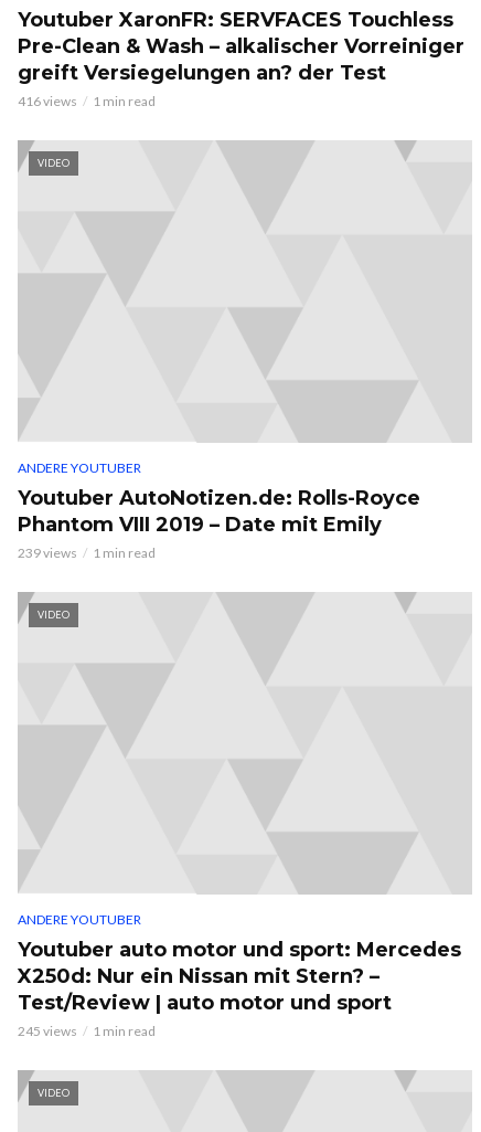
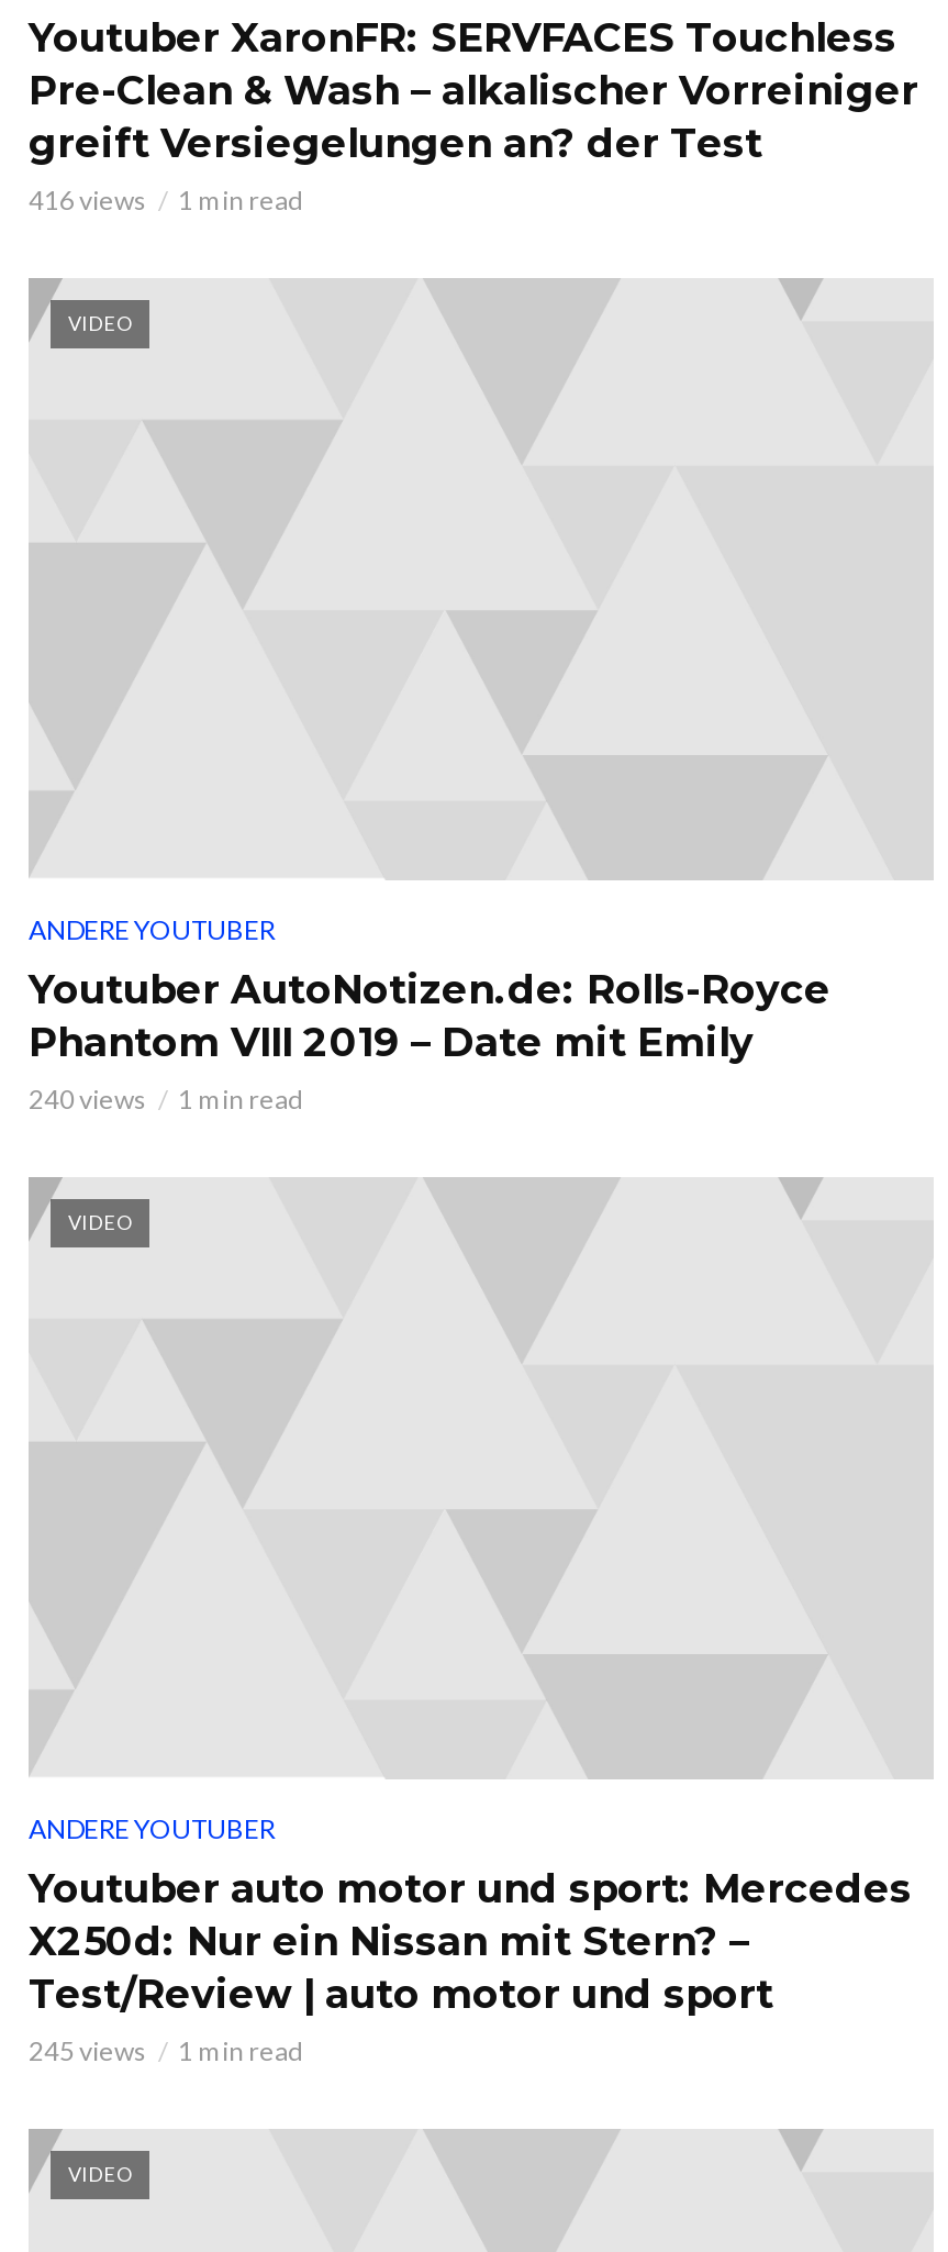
[18,544,156,561] 239 views 1 min read -> [29,1082,303,1115] 240 views 1 min read

